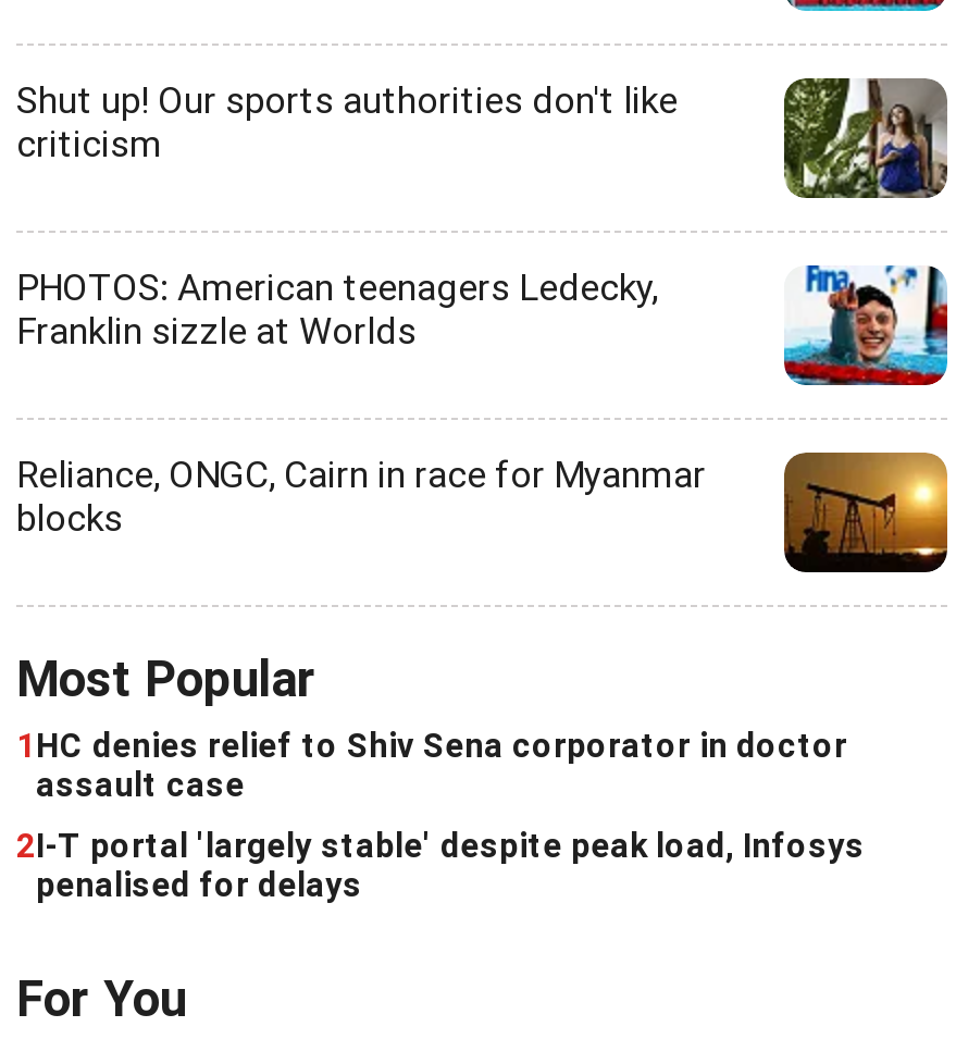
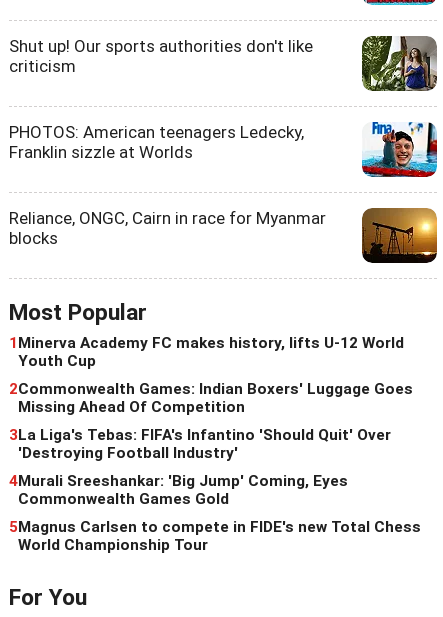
[16,726,865,905] 1 HC denies relief to Shiv Sena corporator in doctor | assault case | 2I-T portal 'largely stable' despite peak load, Infosys | penalised for delays -> [9,334,421,554] 1 Minerva Academy FC makes history, lifts U-12 World | Youth Cup | 2Commonwealth Games: Indian Boxers' Luggage Goes | Missing Ahead Of Competition | 3La Liga's Tebas: FIFA's Infantino 'Should Quit' Over | 'Destroying Football Industry' | 4Murali Sreeshankar: 'Big Jump' Coming, Eyes | Commonwealth Games Gold | 5Magnus Carlsen to compete in FIDE's new Total Chess | World Championship Tour

